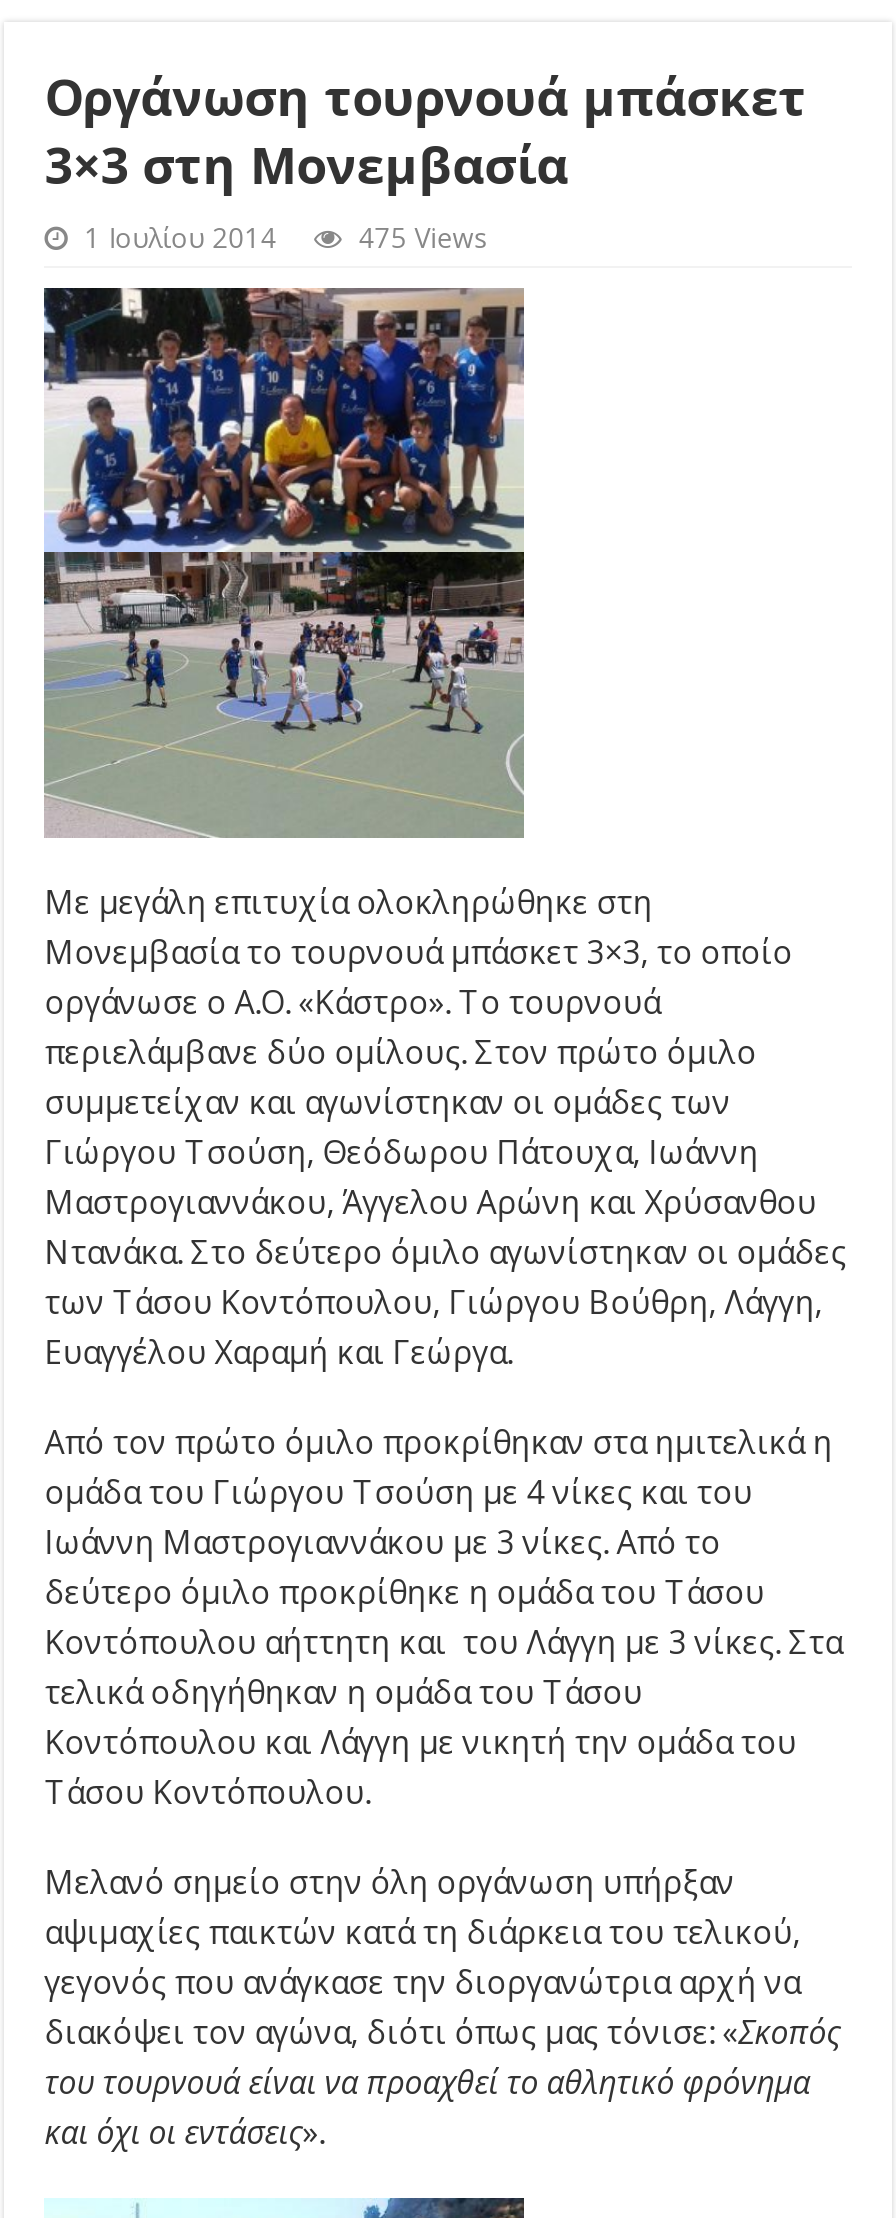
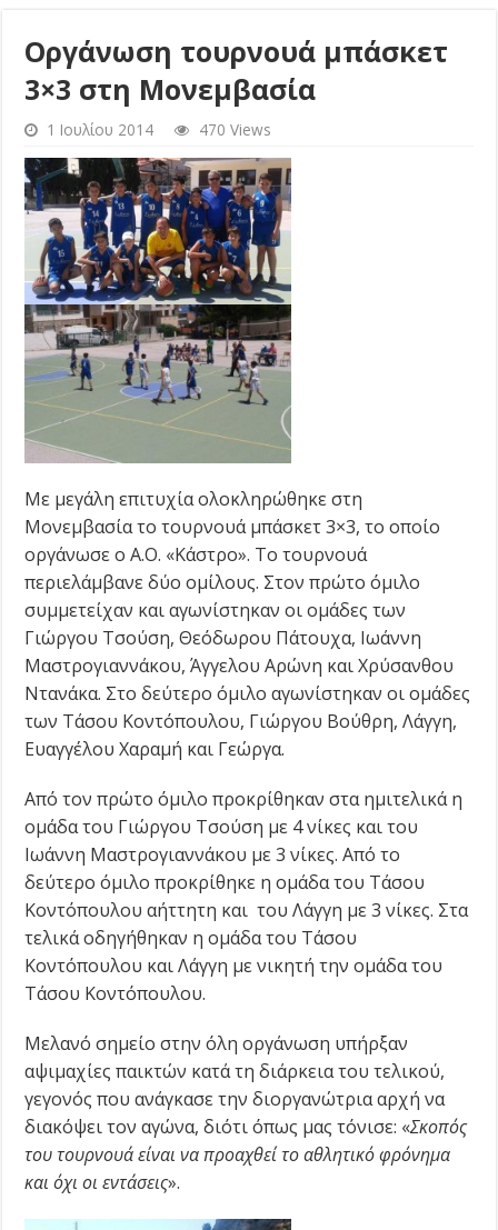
[358,219,488,257] 475 Views -> [199,119,271,140] 470 Views

